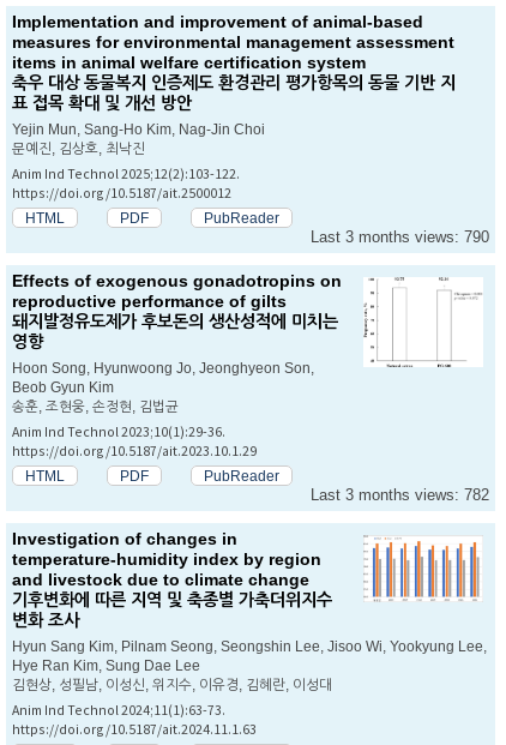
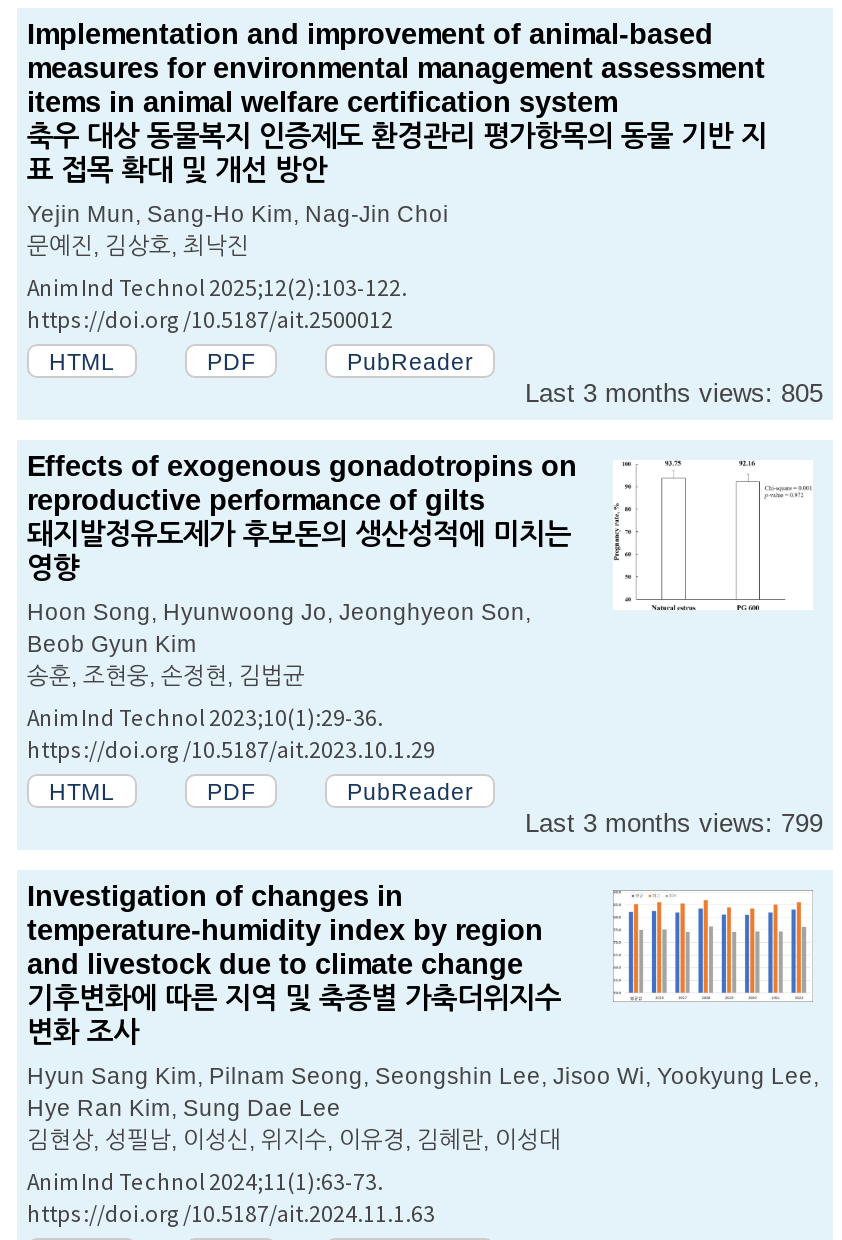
[311,228,489,246] Last 3 months views: 790 -> [525,379,823,409] Last 3 months views: 805
[311,486,489,504] Last 3 months views: 782 -> [525,809,823,839] Last 3 months views: 799

